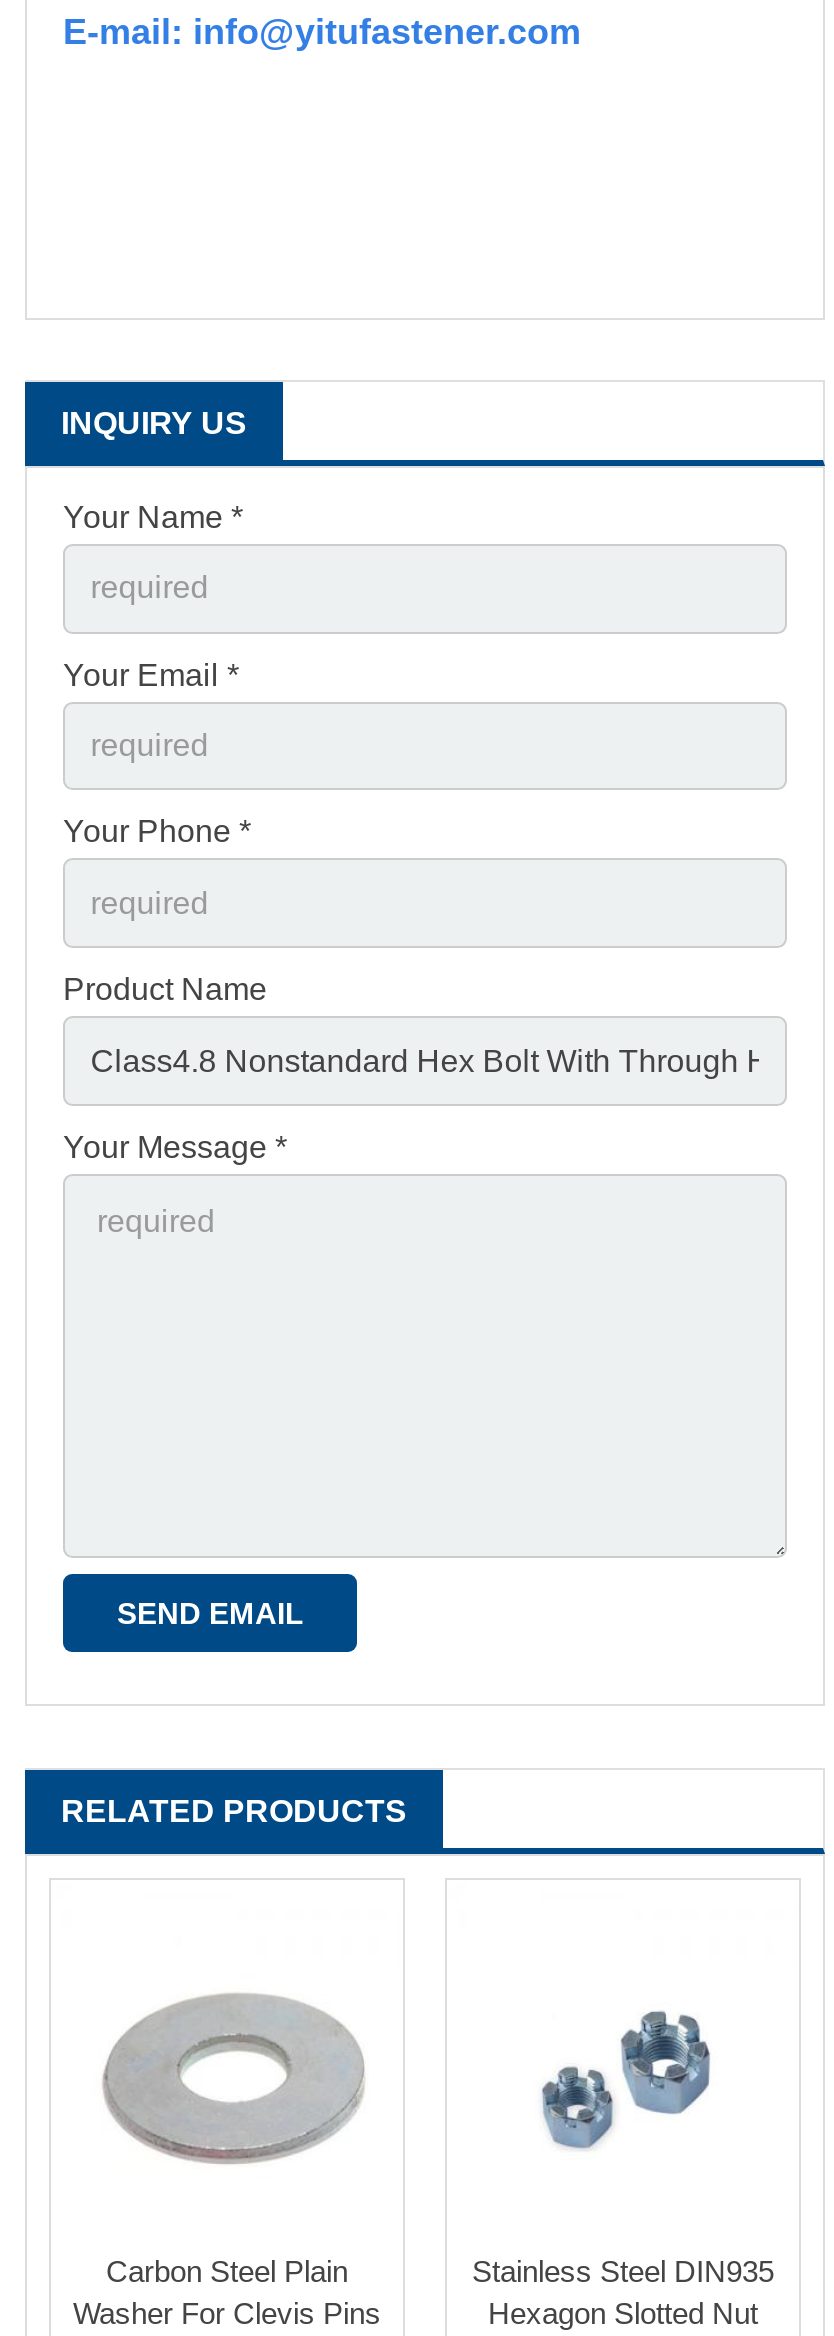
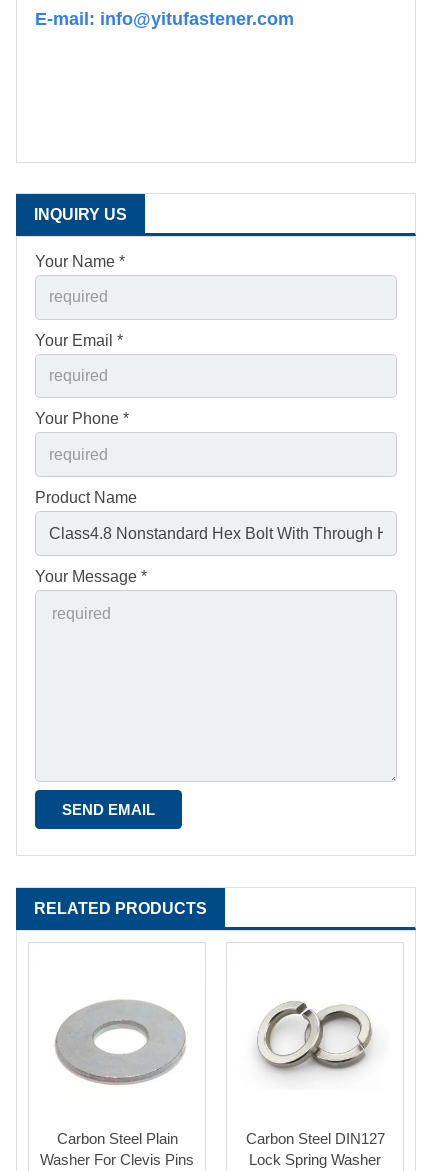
[507,1998,737,2148] [image] -> [256,1001,373,1076] [image]
[472,2254,774,2330] Stainless Steel DIN935 | Hexagon Slotted Nut -> [245,1130,384,1168] Carbon Steel DIN127 | Lock Spring Washer

